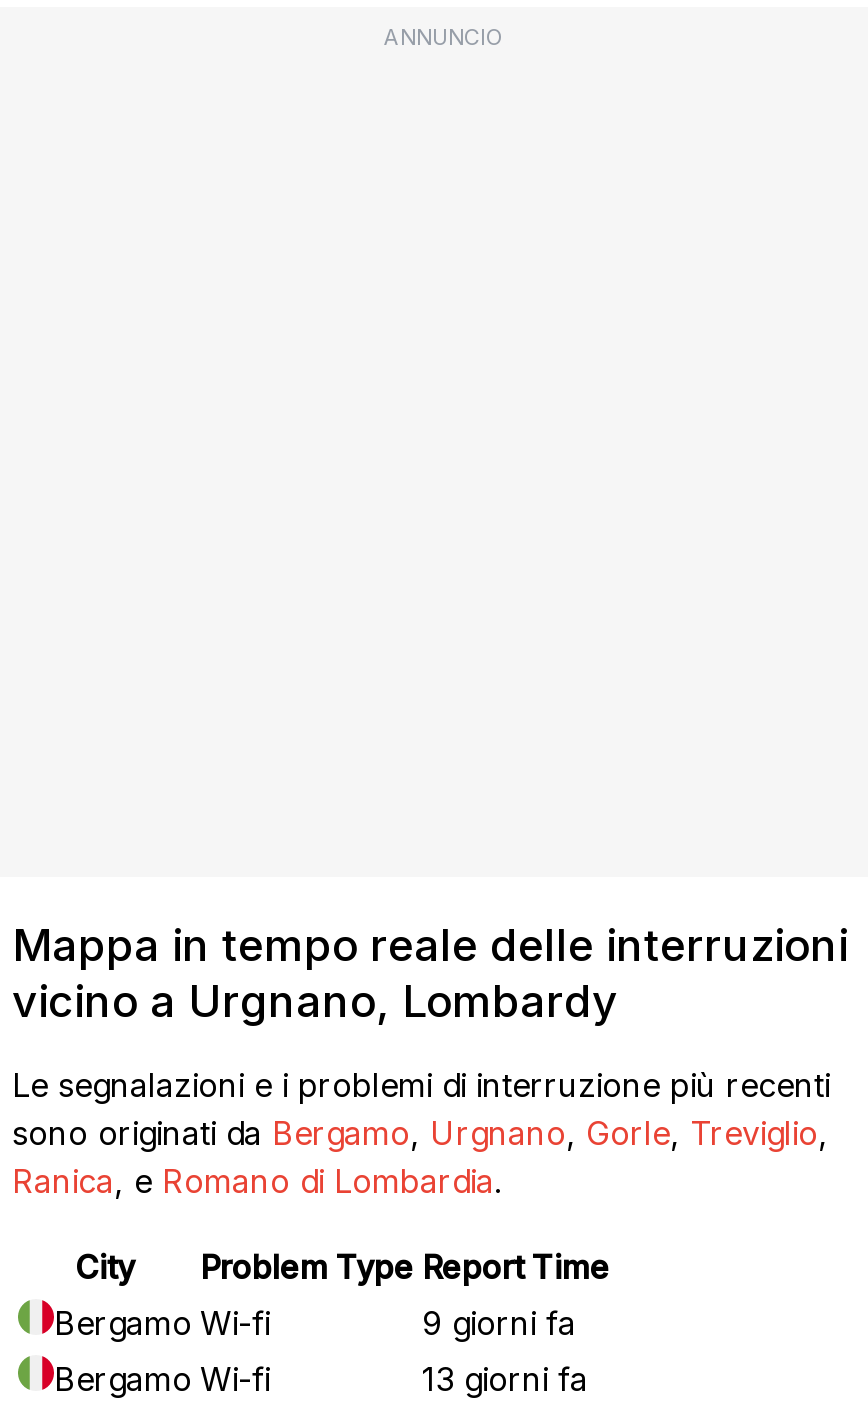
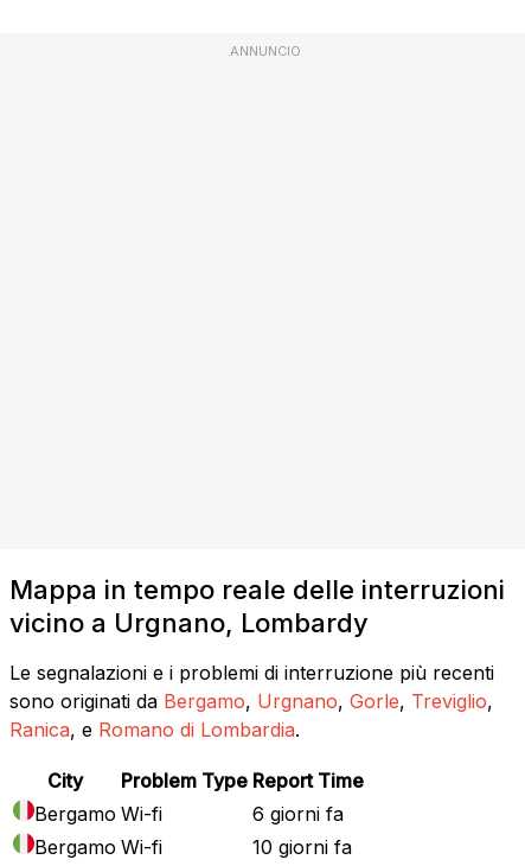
[422,1303,576,1343] 9 giorni fa -> [252,802,344,826] 6 giorni fa
[422,1359,588,1399] 13 giorni fa -> [252,835,352,859] 10 giorni fa

